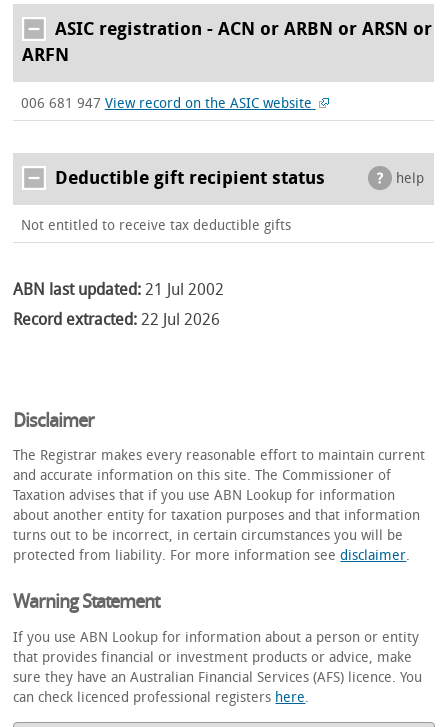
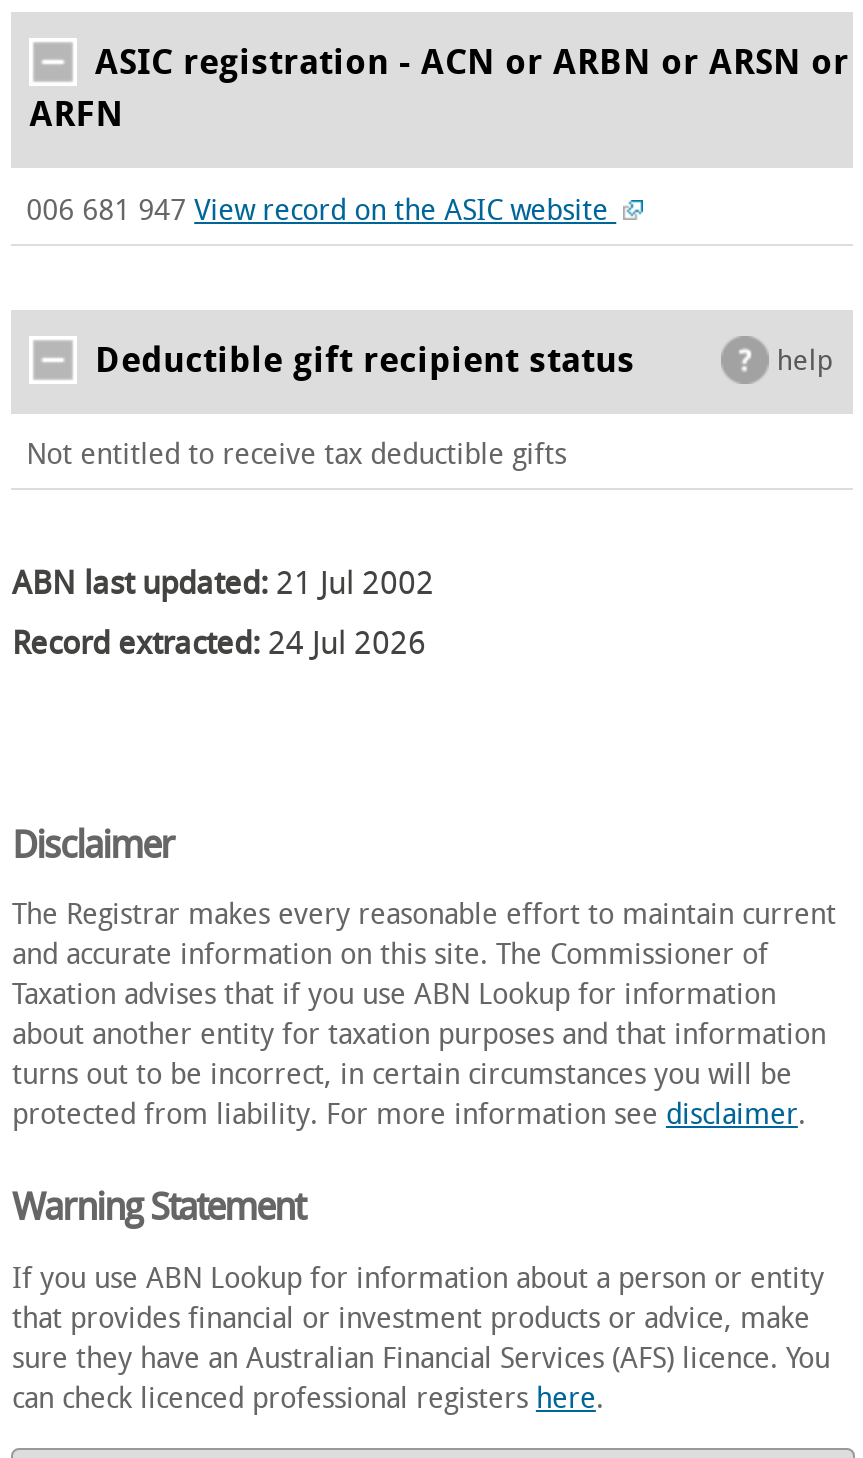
[13,310,220,329] Record extracted: 22 Jul 2026 -> [12,625,426,663] Record extracted: 24 Jul 2026

